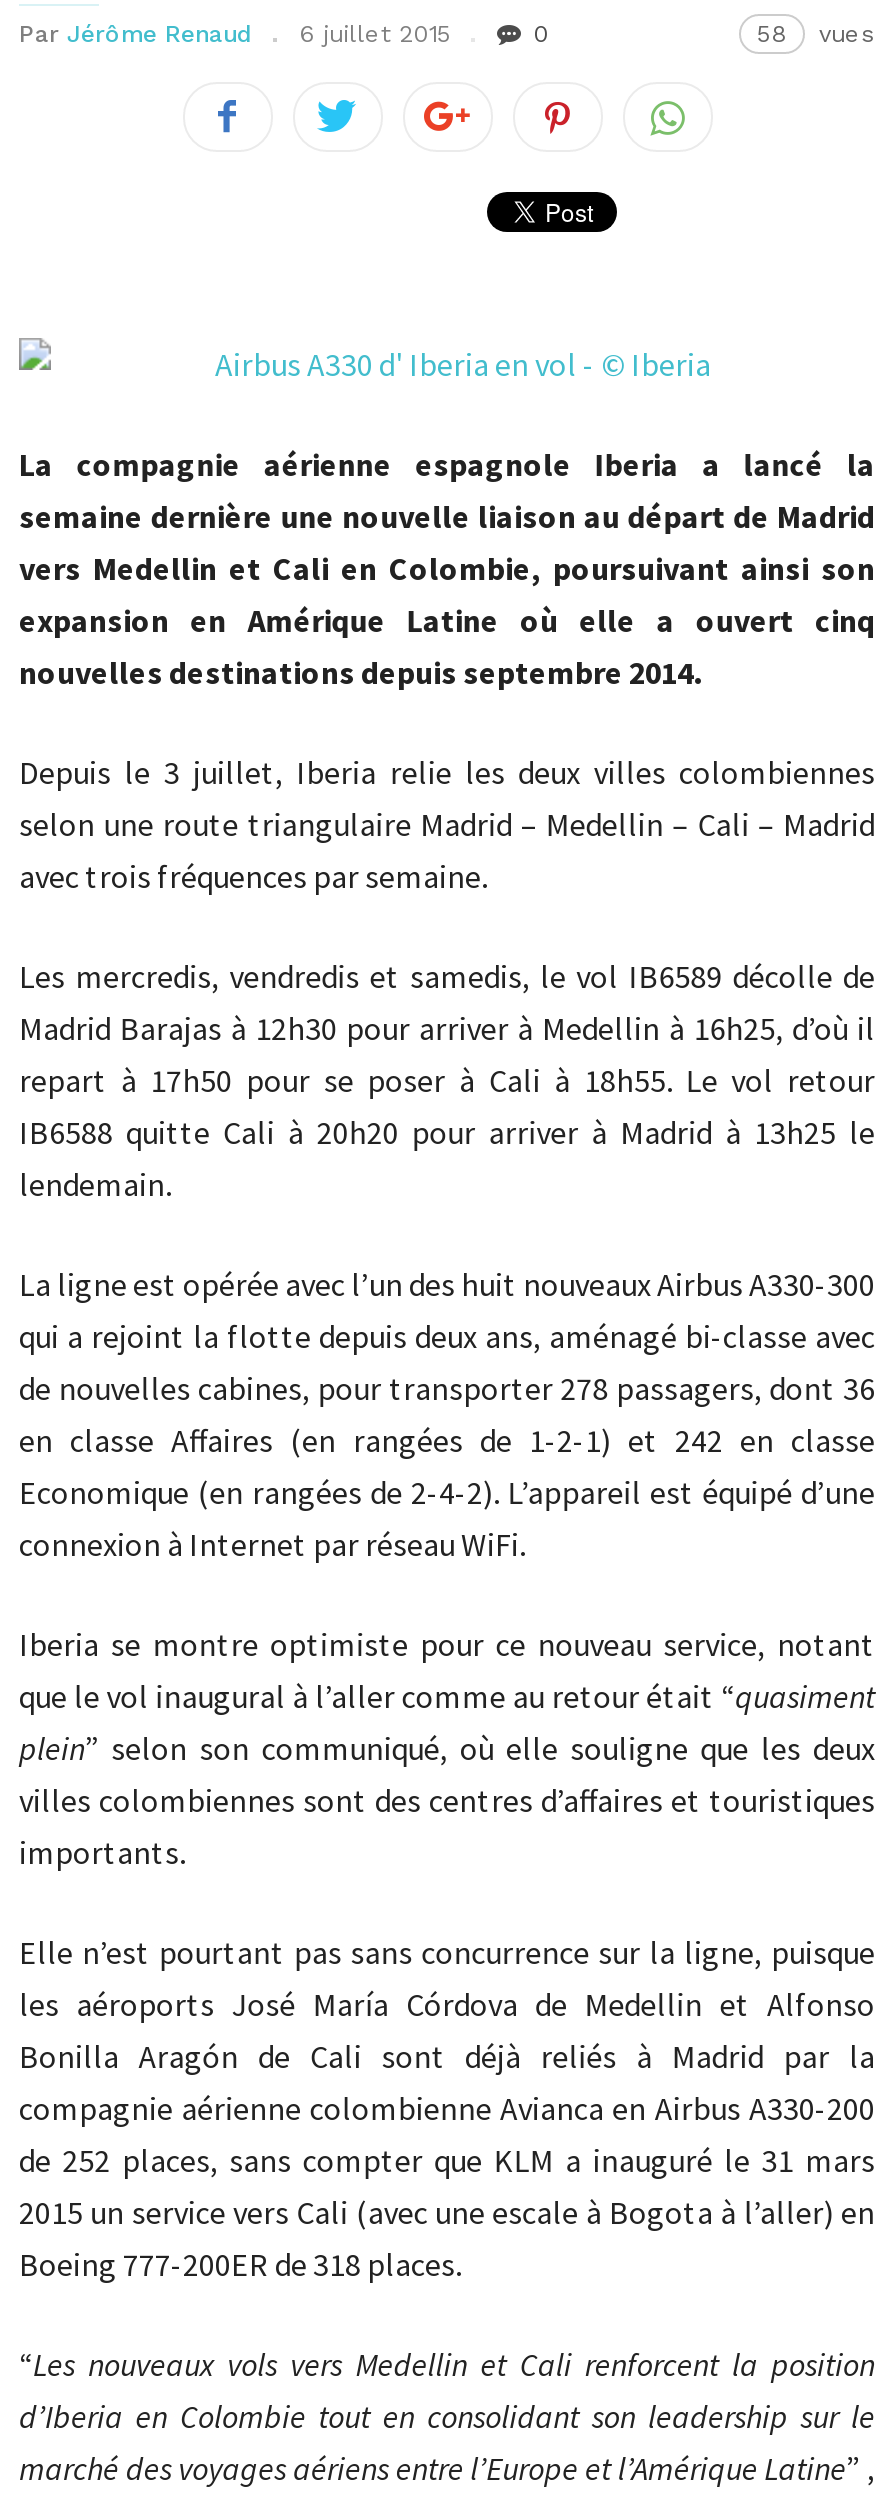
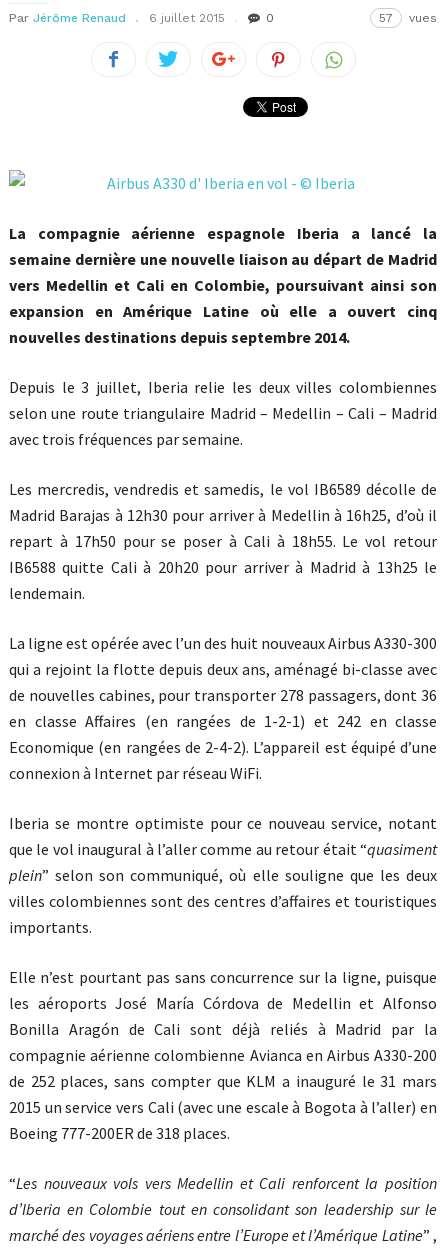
[757,20,875,48] 58 vues -> [379,11,437,25] 57 vues

